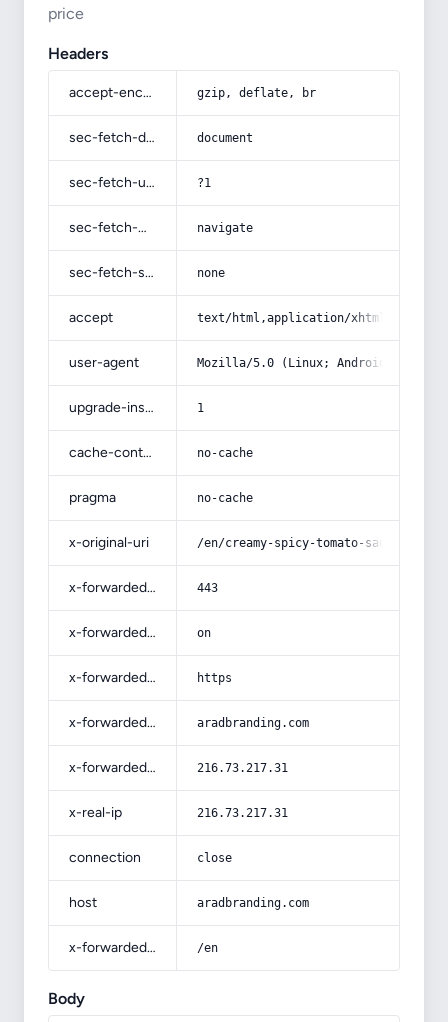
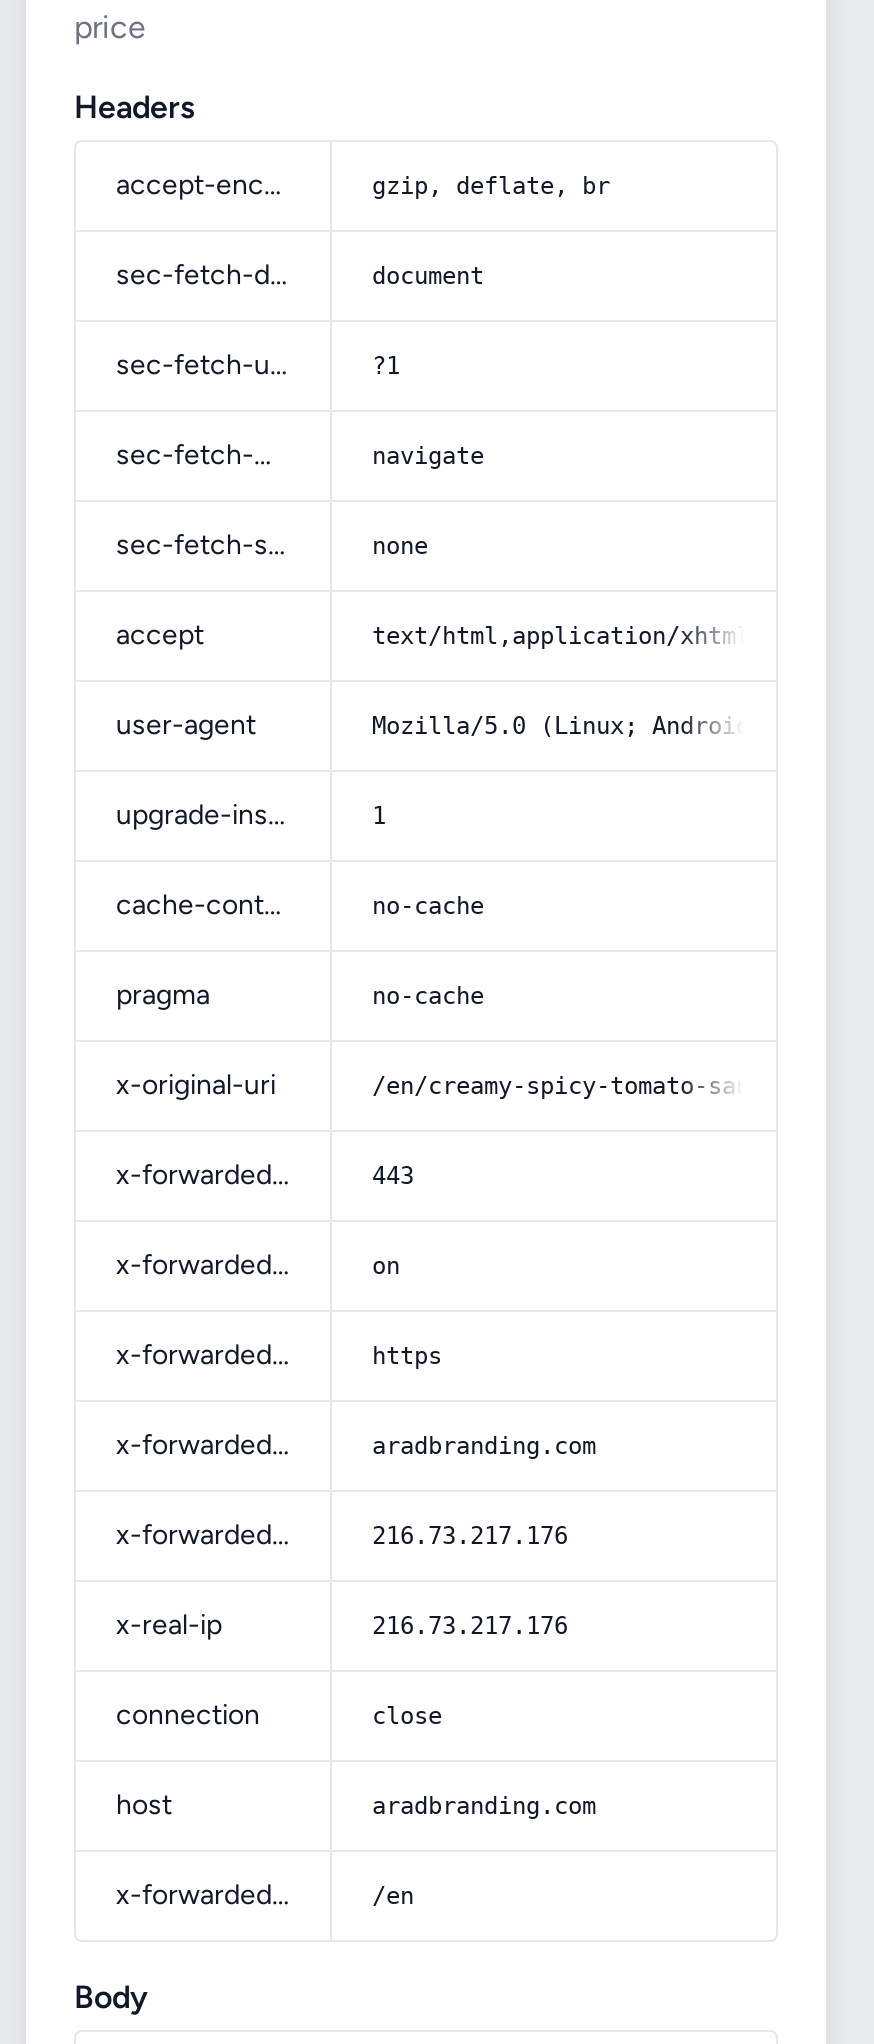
[197,761,288,775] 216.73.217.31 -> [372,1522,568,1550] 216.73.217.176
[197,806,288,820] 216.73.217.31 -> [372,1612,568,1640] 216.73.217.176

